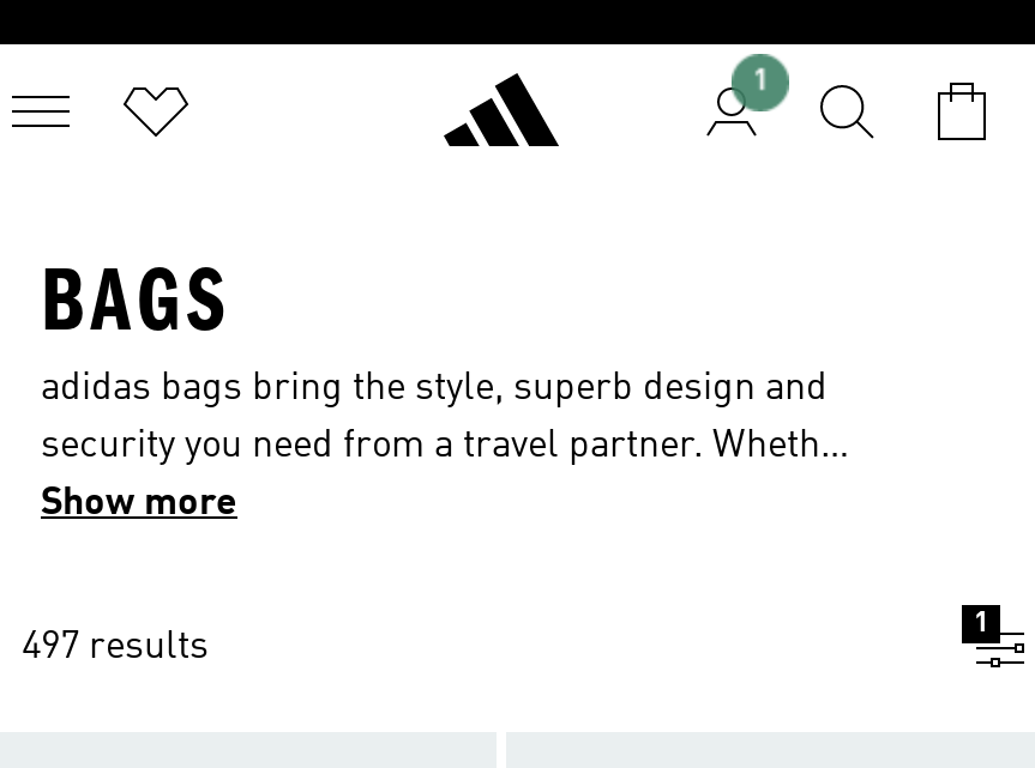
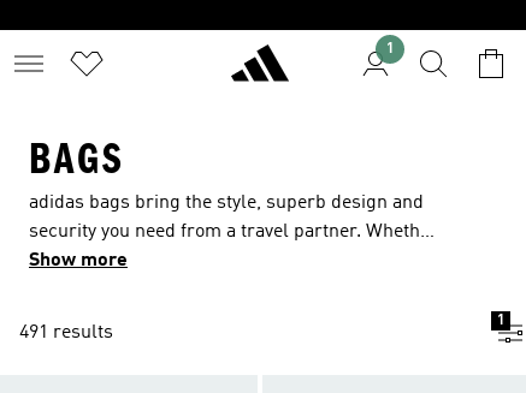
[22,629,209,667] 497 results -> [19,323,113,343] 491 results

